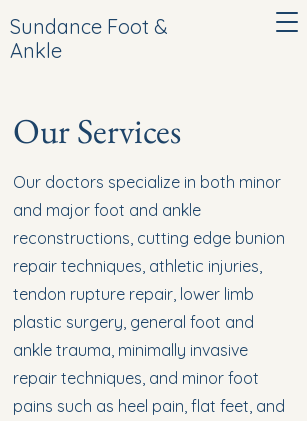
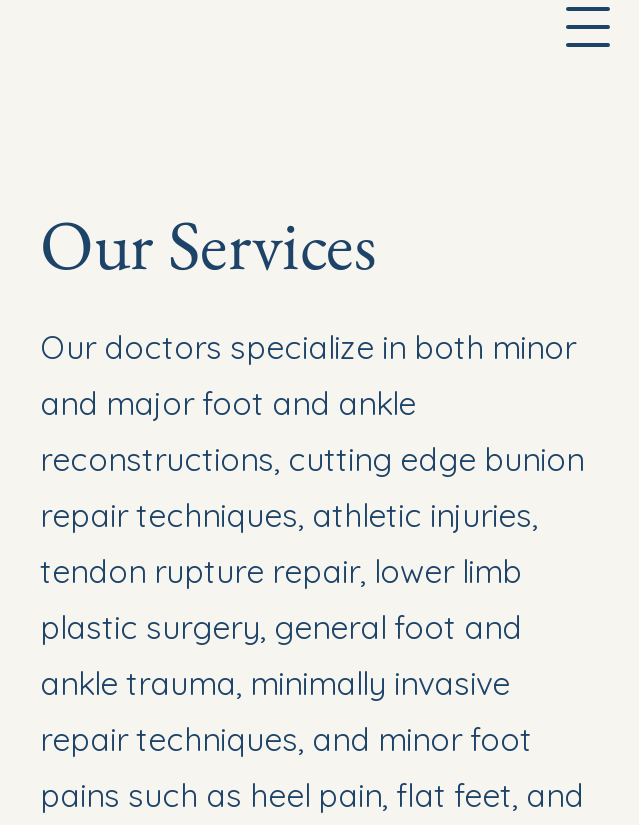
[10,14,168,63] Sundance Foot & | Ankle -> none

